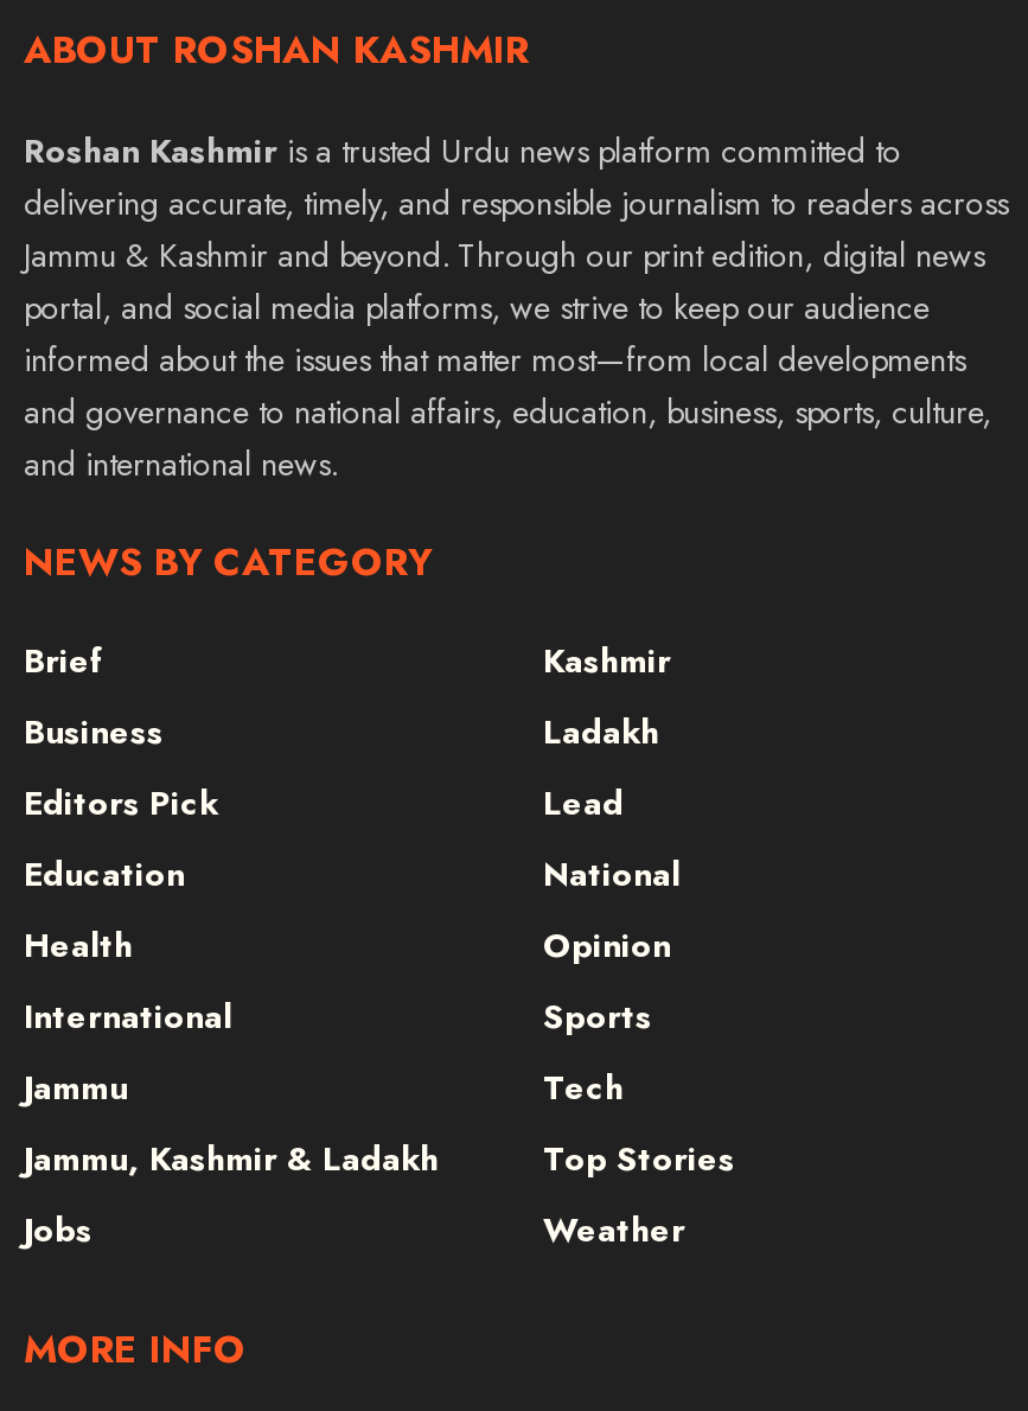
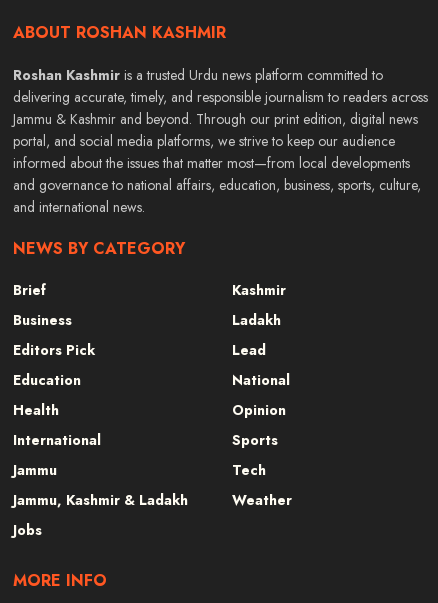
[543,1136,735,1183] Top Stories -> none
moved [543,1207,685,1254] -> [232,490,292,510]: Weather

